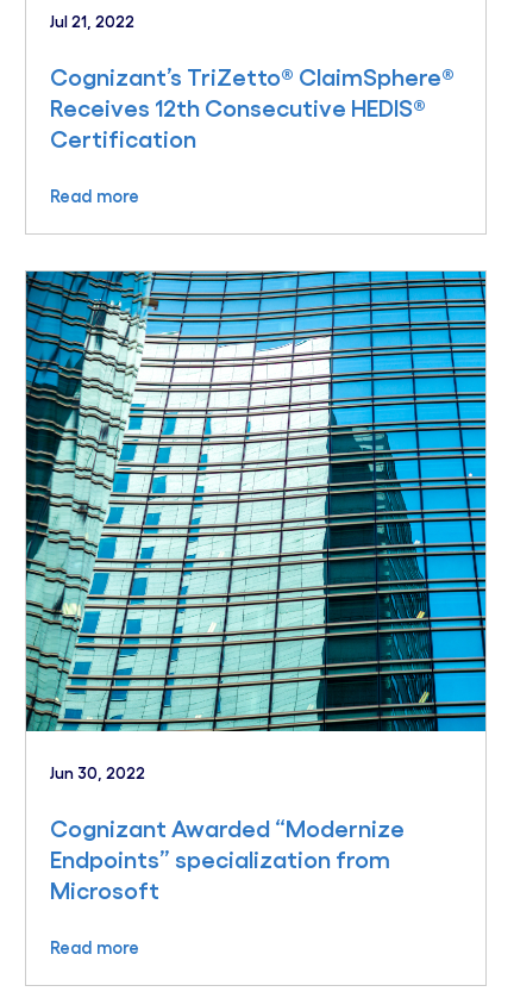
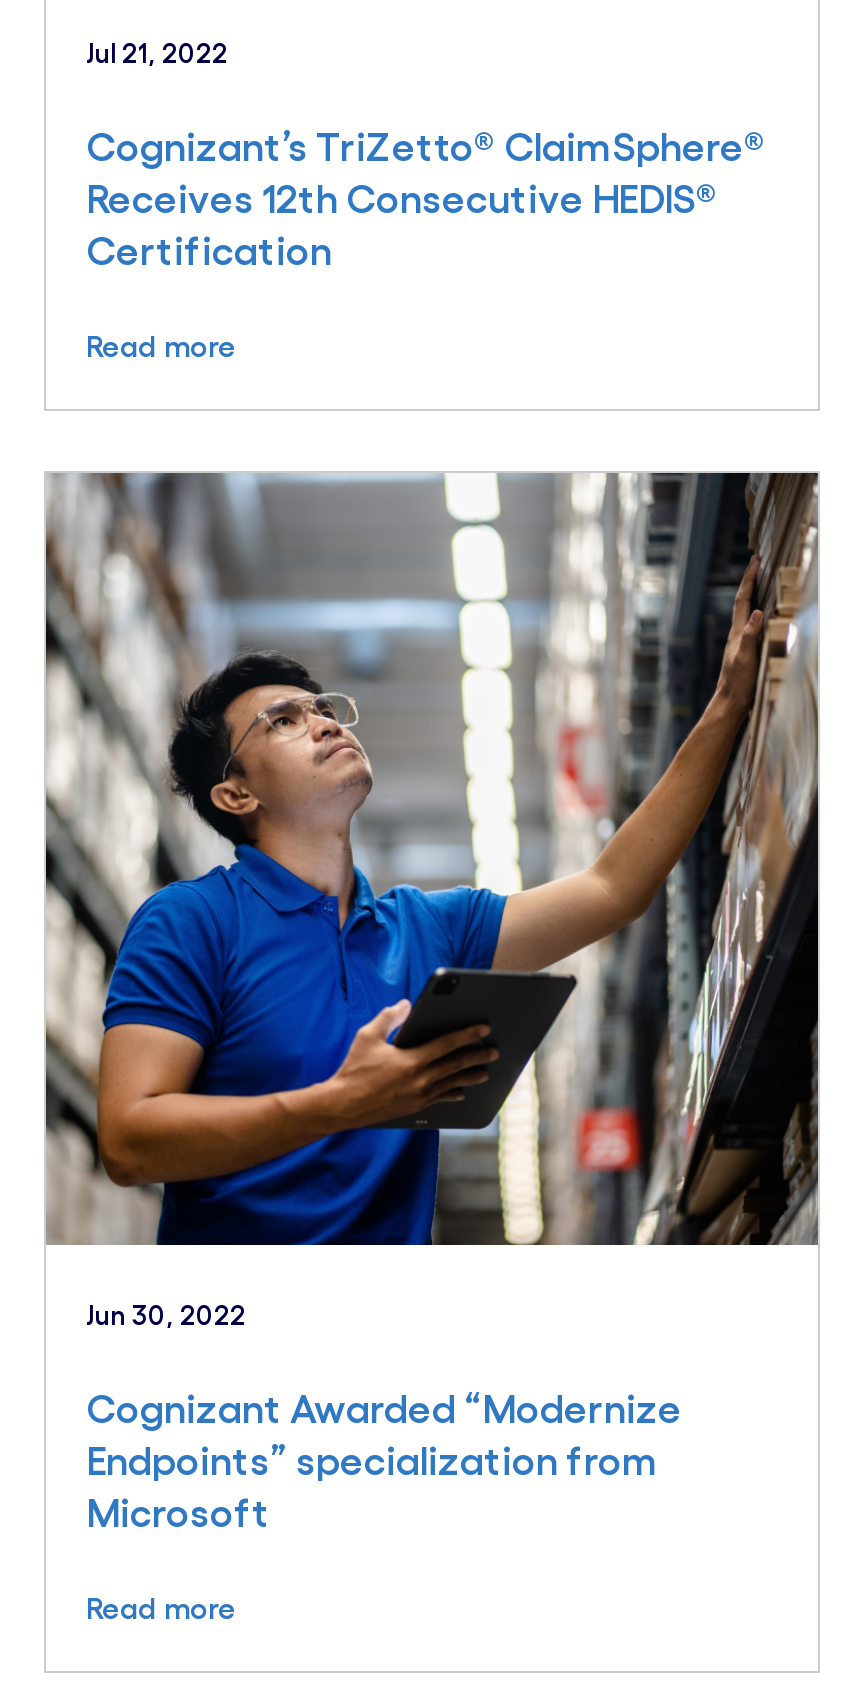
[25,270,487,732] [image] -> [44,471,820,1247] [image]

